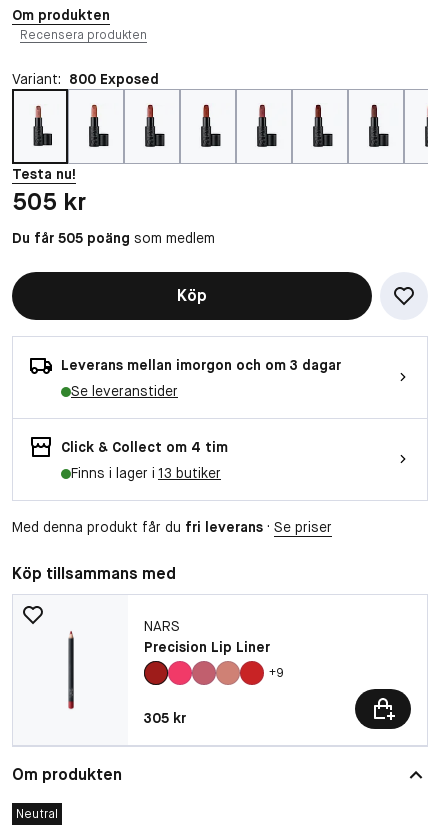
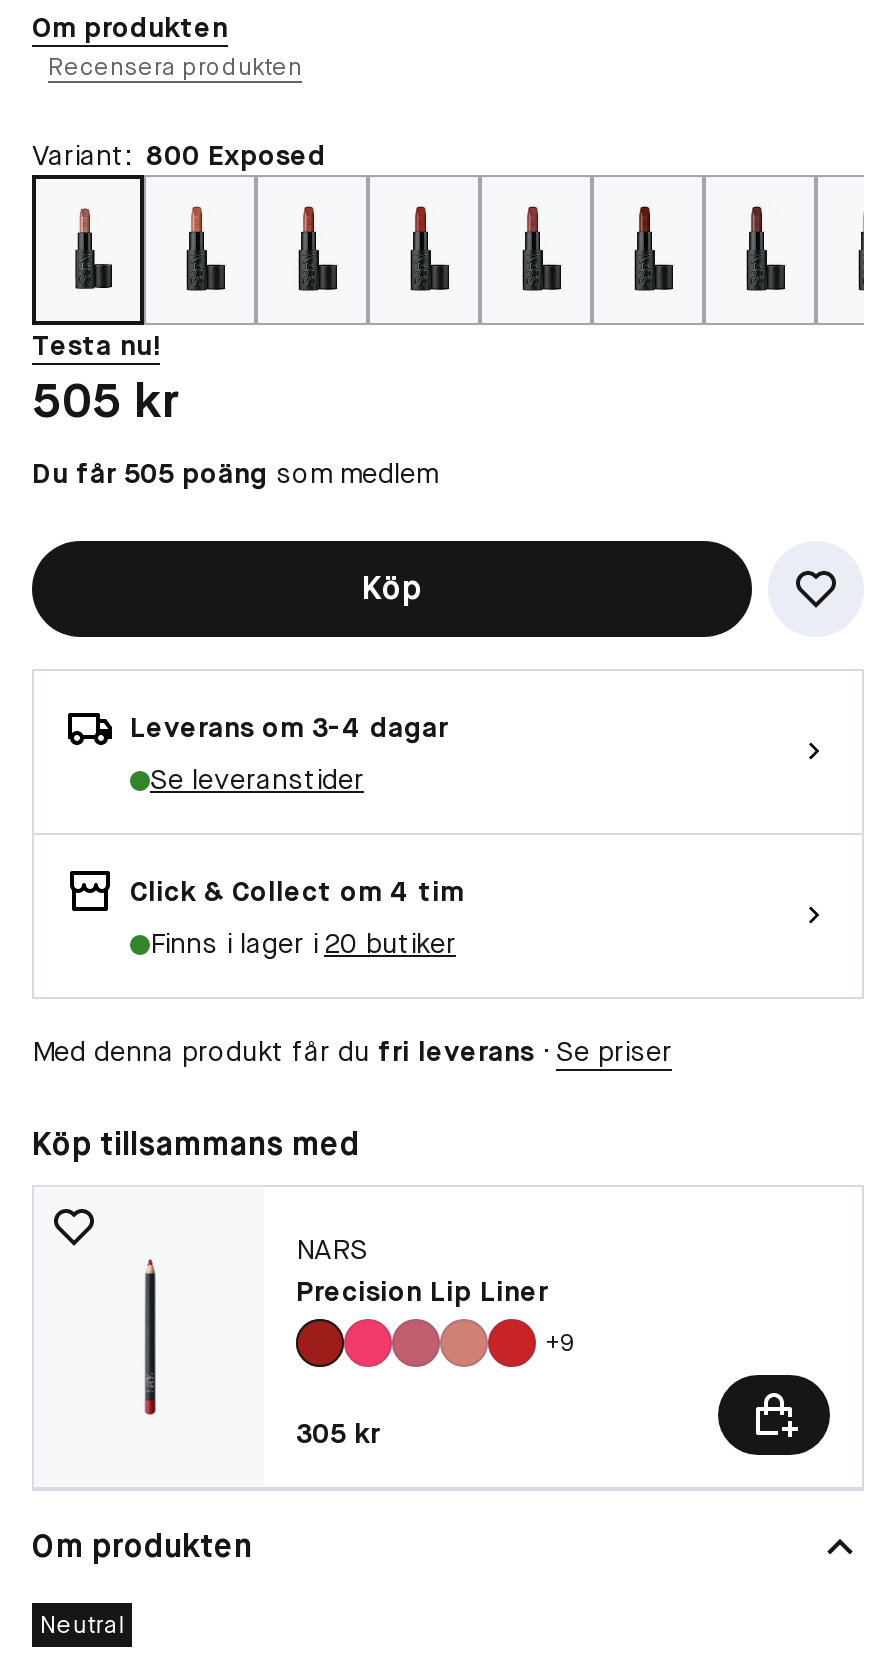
[61,356,341,374] Leverans mellan imorgon och om 3 dagar -> [130,709,448,745] Leverans om 3-4 dagar
[71,464,221,482] Finns i lager i 13 butiker -> [150,925,456,961] Finns i lager i 20 butiker

